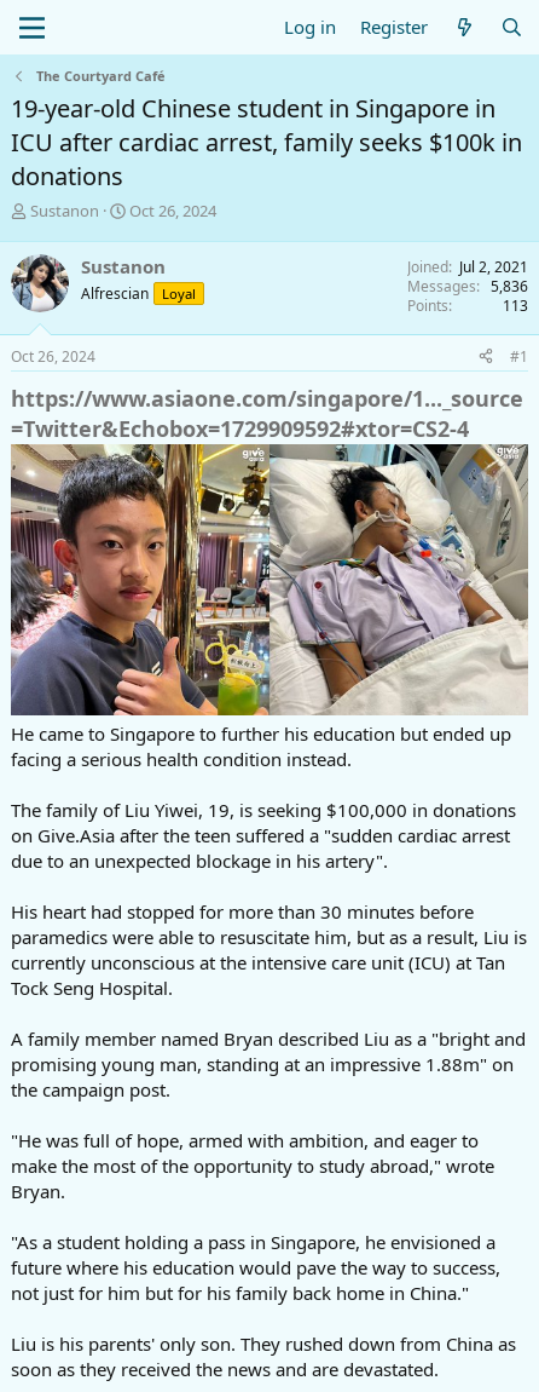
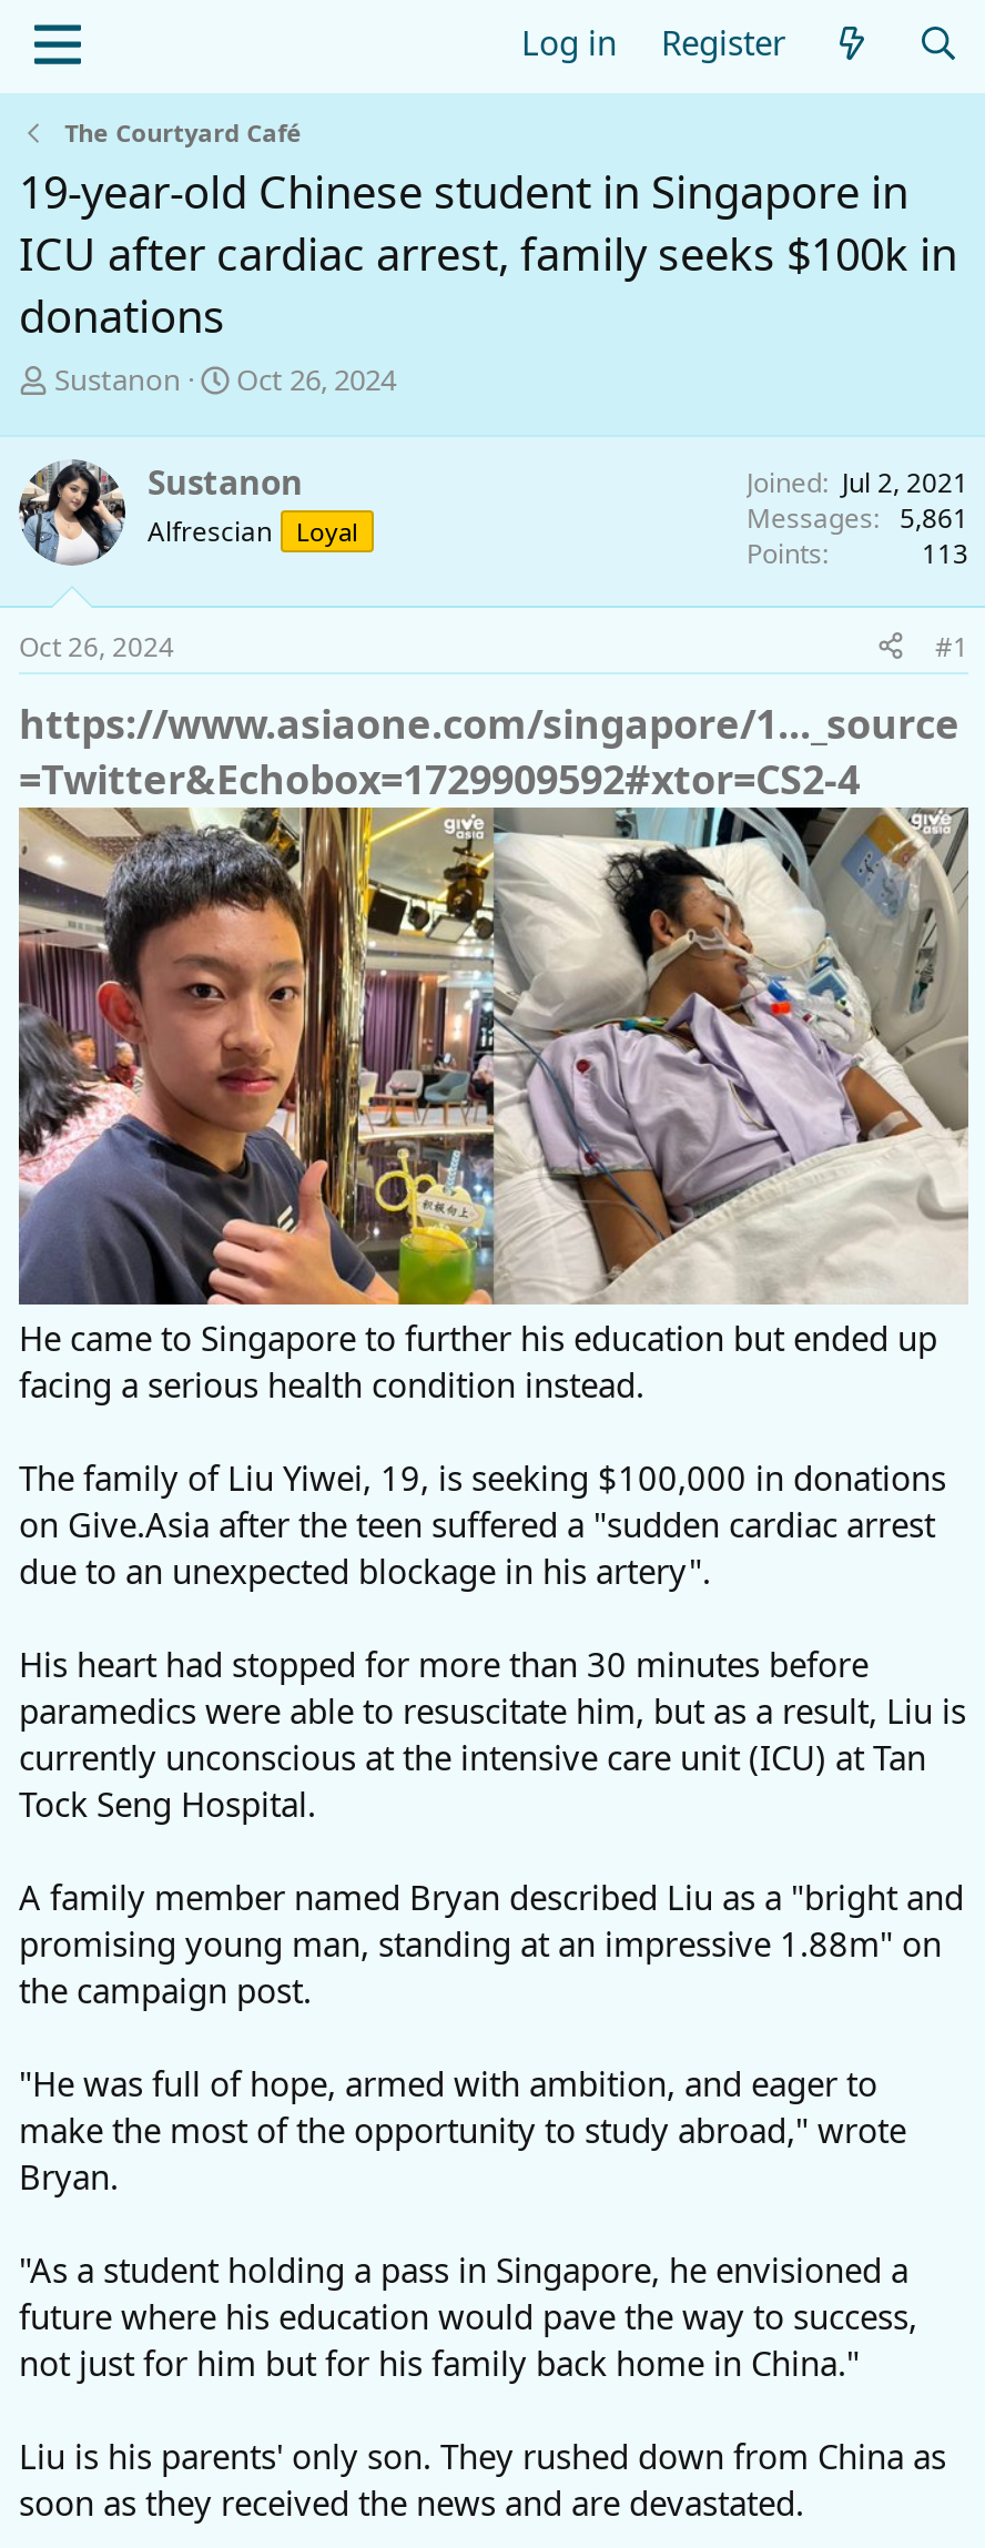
[407,276,528,297] Messages 5,836 -> [747,499,968,537] Messages 5,861

